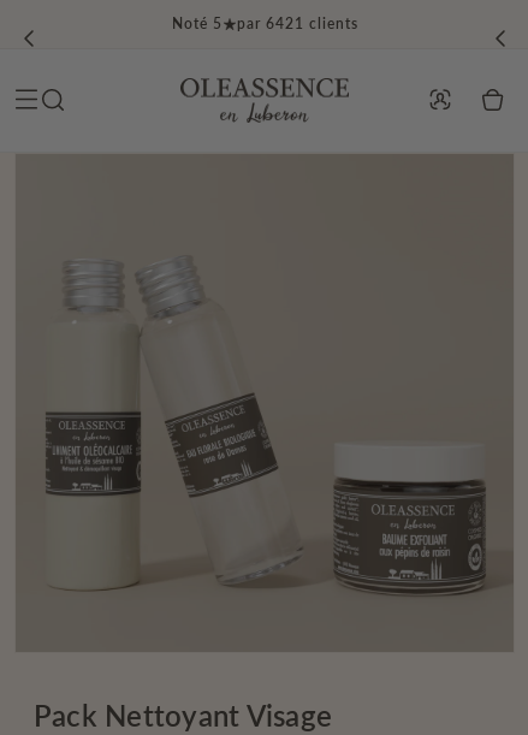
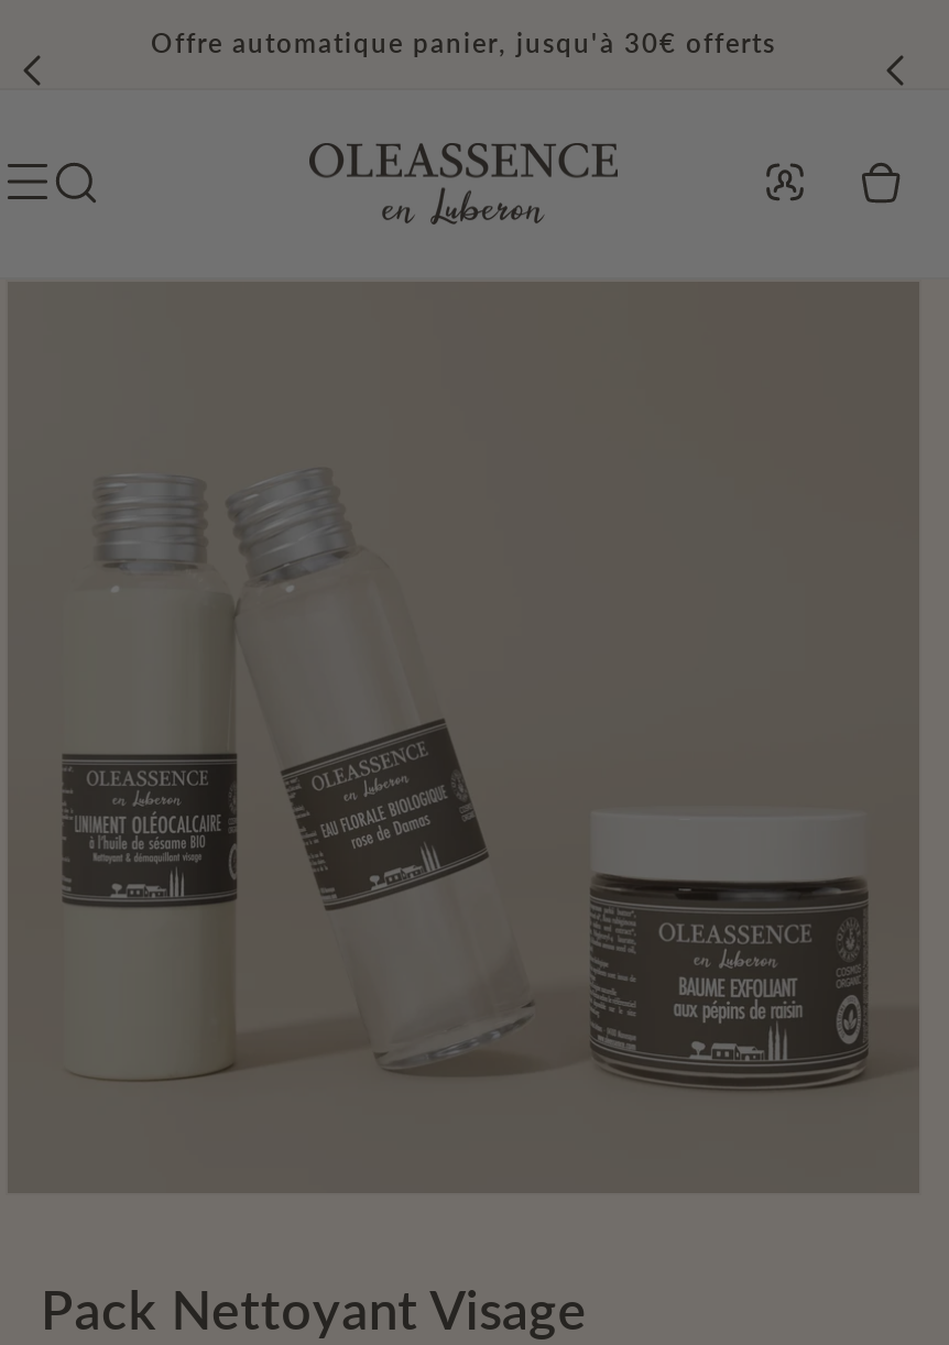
[171,14,358,32] Noté 5 | par 6421 clients -> [151,26,776,59] Offre automatique panier, jusqu'à 30€ offerts

